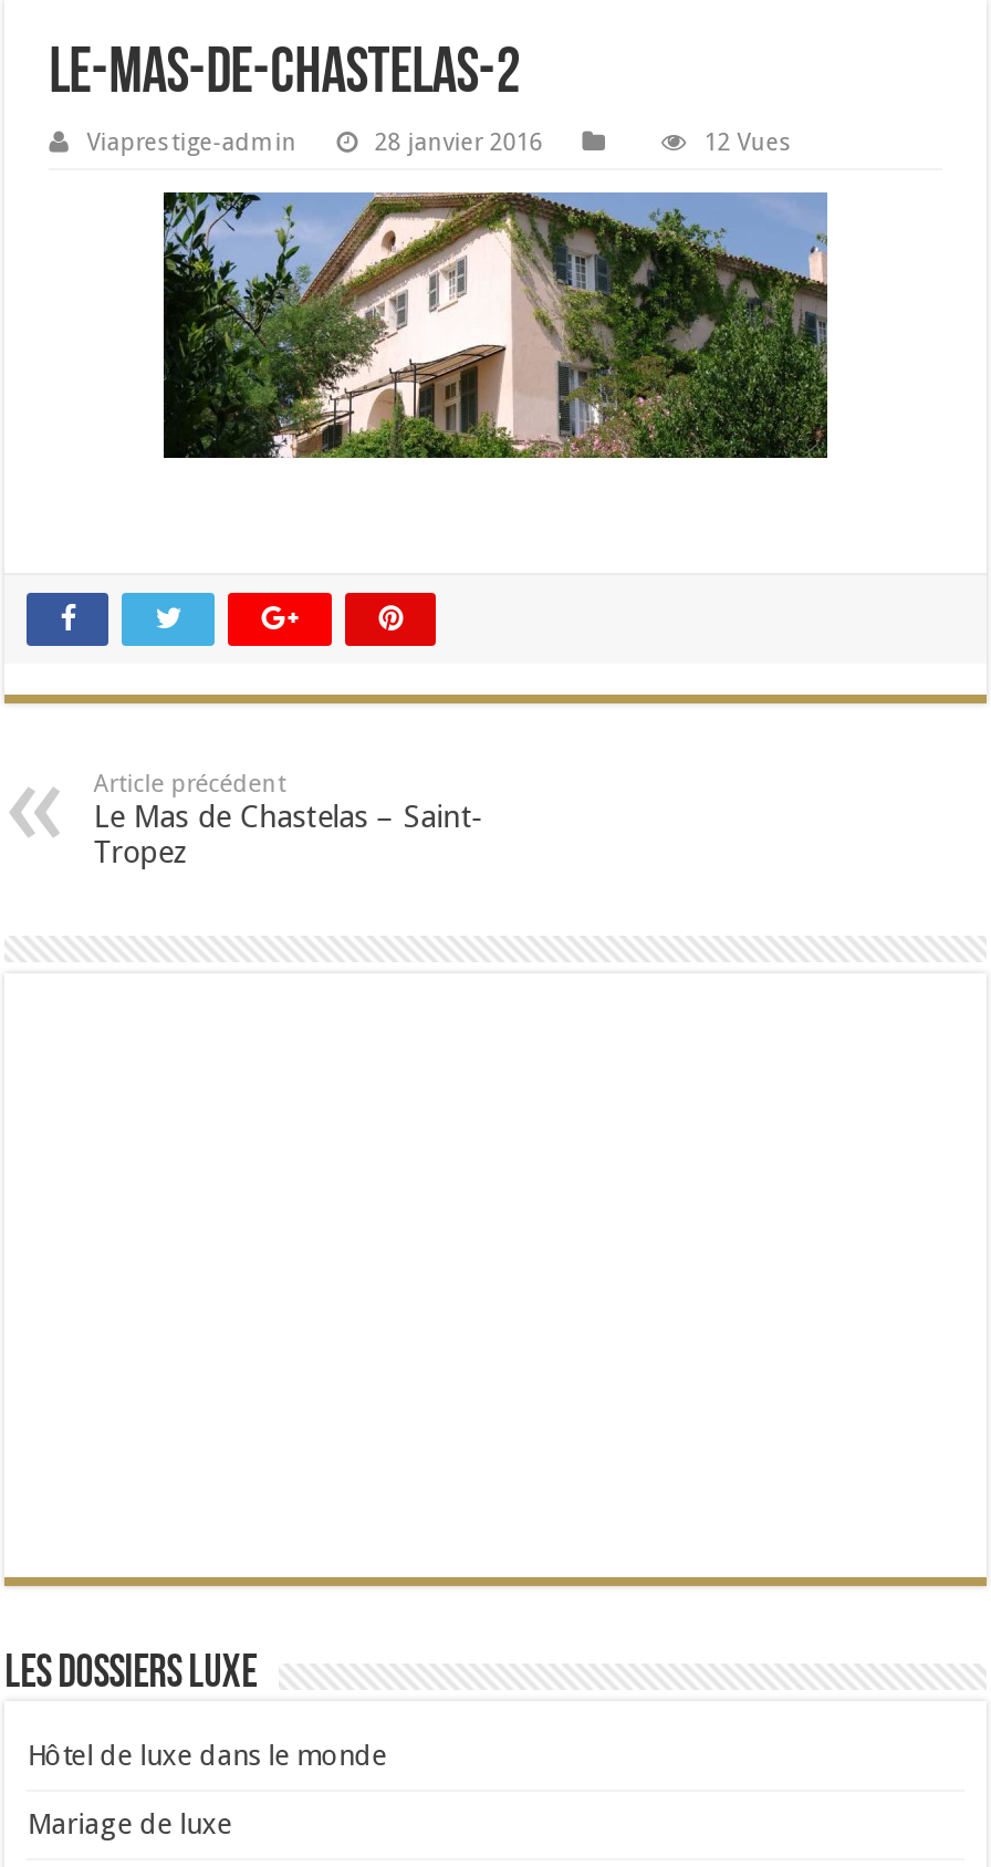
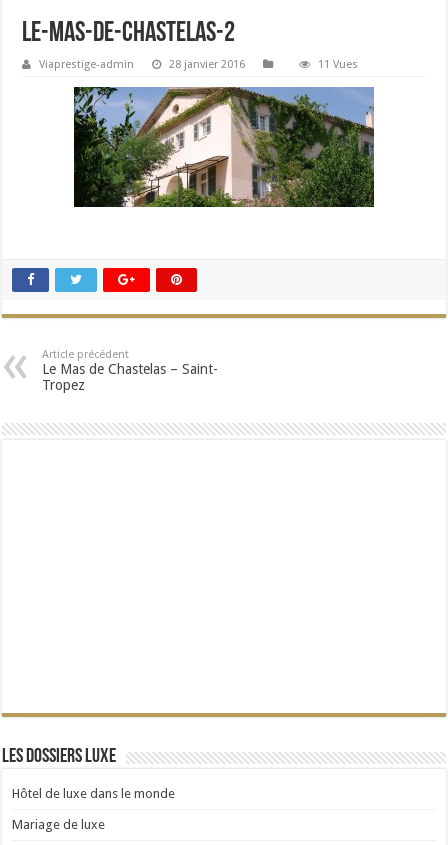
[704,128,792,157] 12 Vues -> [318,58,358,71] 11 Vues

